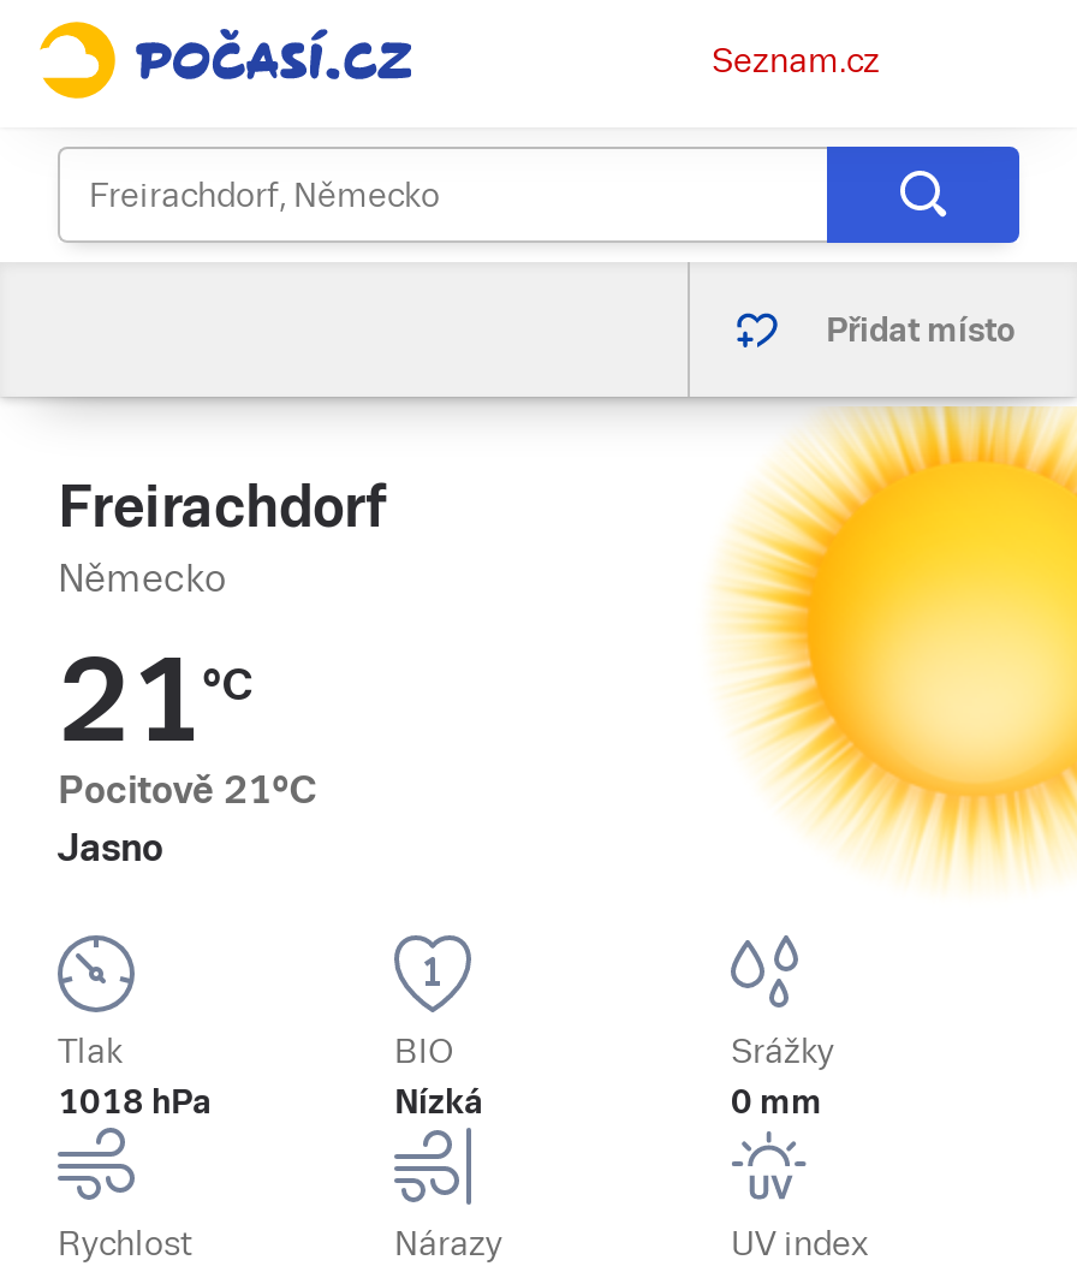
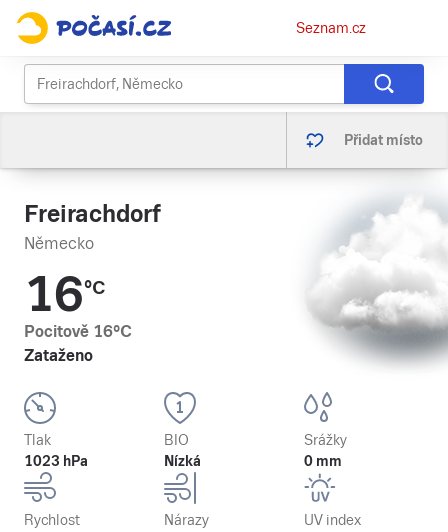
[714,404,1070,873] [image] -> [298,172,445,366] [image]
[58,635,317,870] 21°C | Pocitově 21°C | Jasno -> [24,267,132,365] 16°C | Pocitově 16°C | Zataženo
[58,1082,212,1121] 1018 hPa -> [24,453,88,469] 1023 hPa

